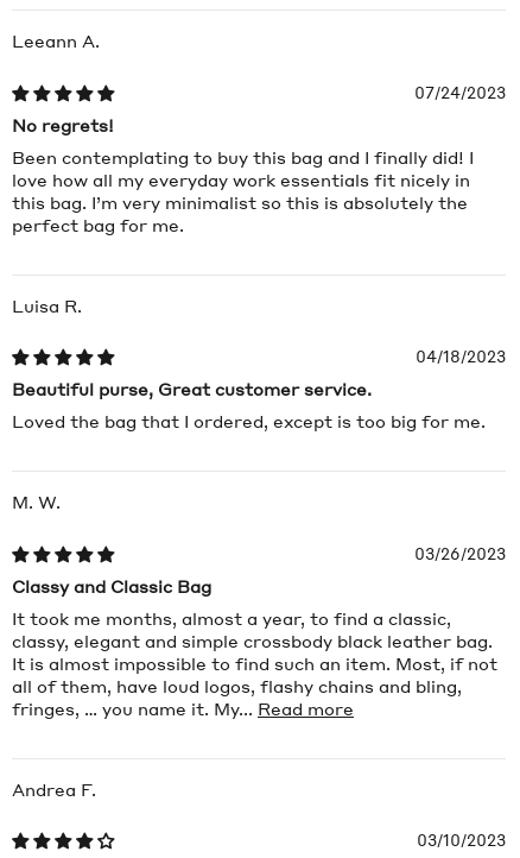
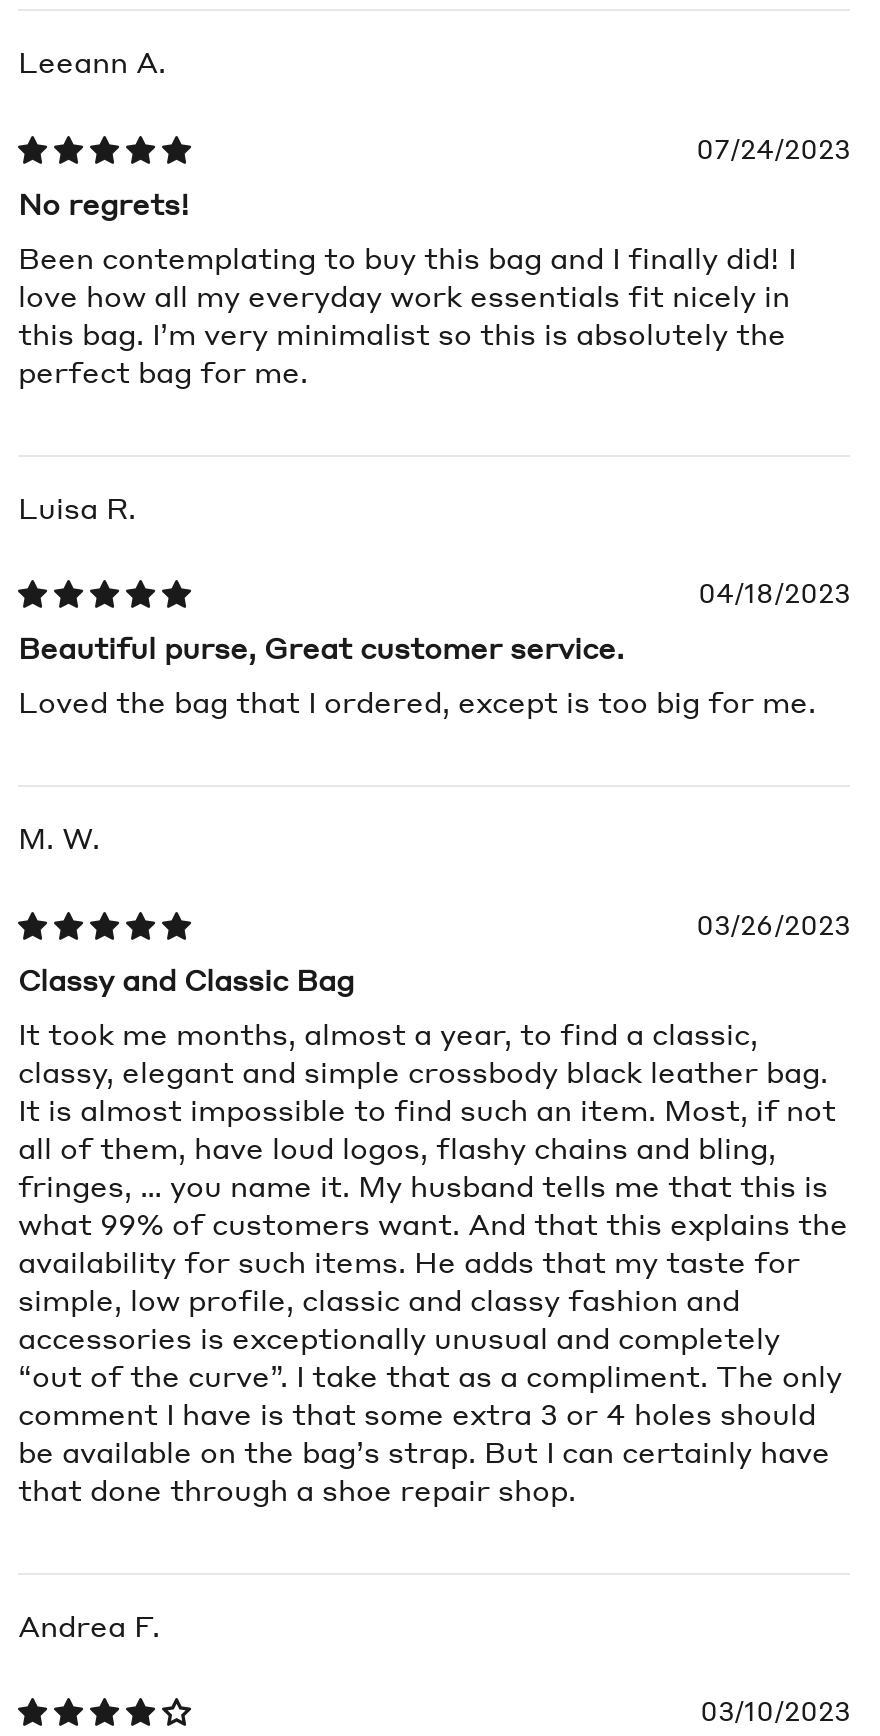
[12,697,354,719] fringes, … you name it. My... Read more -> [18,1166,848,1506] fringes, … you name it. My husband tells me that this is | what 99% of customers want. And that this explains the | availability for such items. He adds that my taste for | simple, low profile, classic and classy fashion and | accessories is exceptionally unusual and completely | “out of the curve”. I take that as a compliment. The only | comment I have is that some extra 3 or 4 holes should | be available on the bag’s strap. But I can certainly have | that done through a shoe repair shop.

